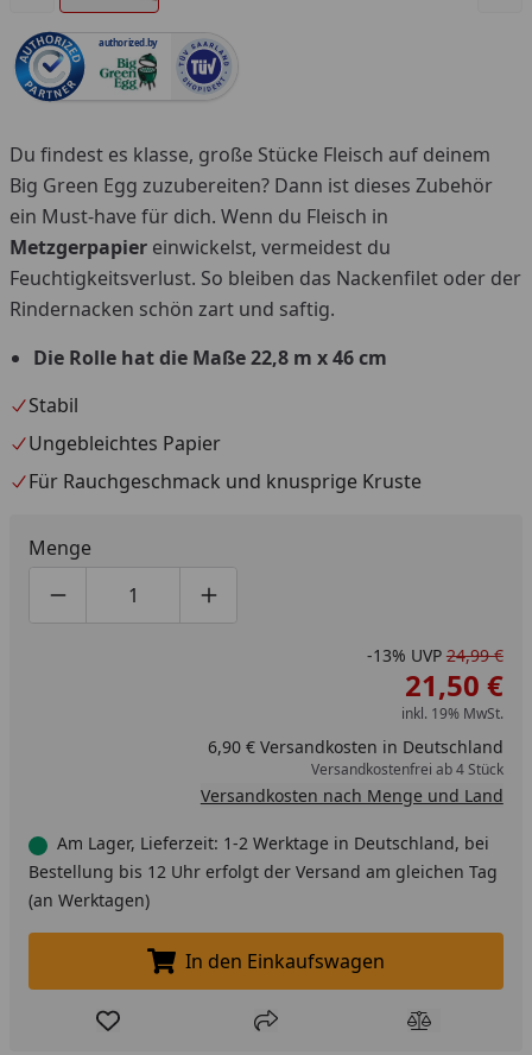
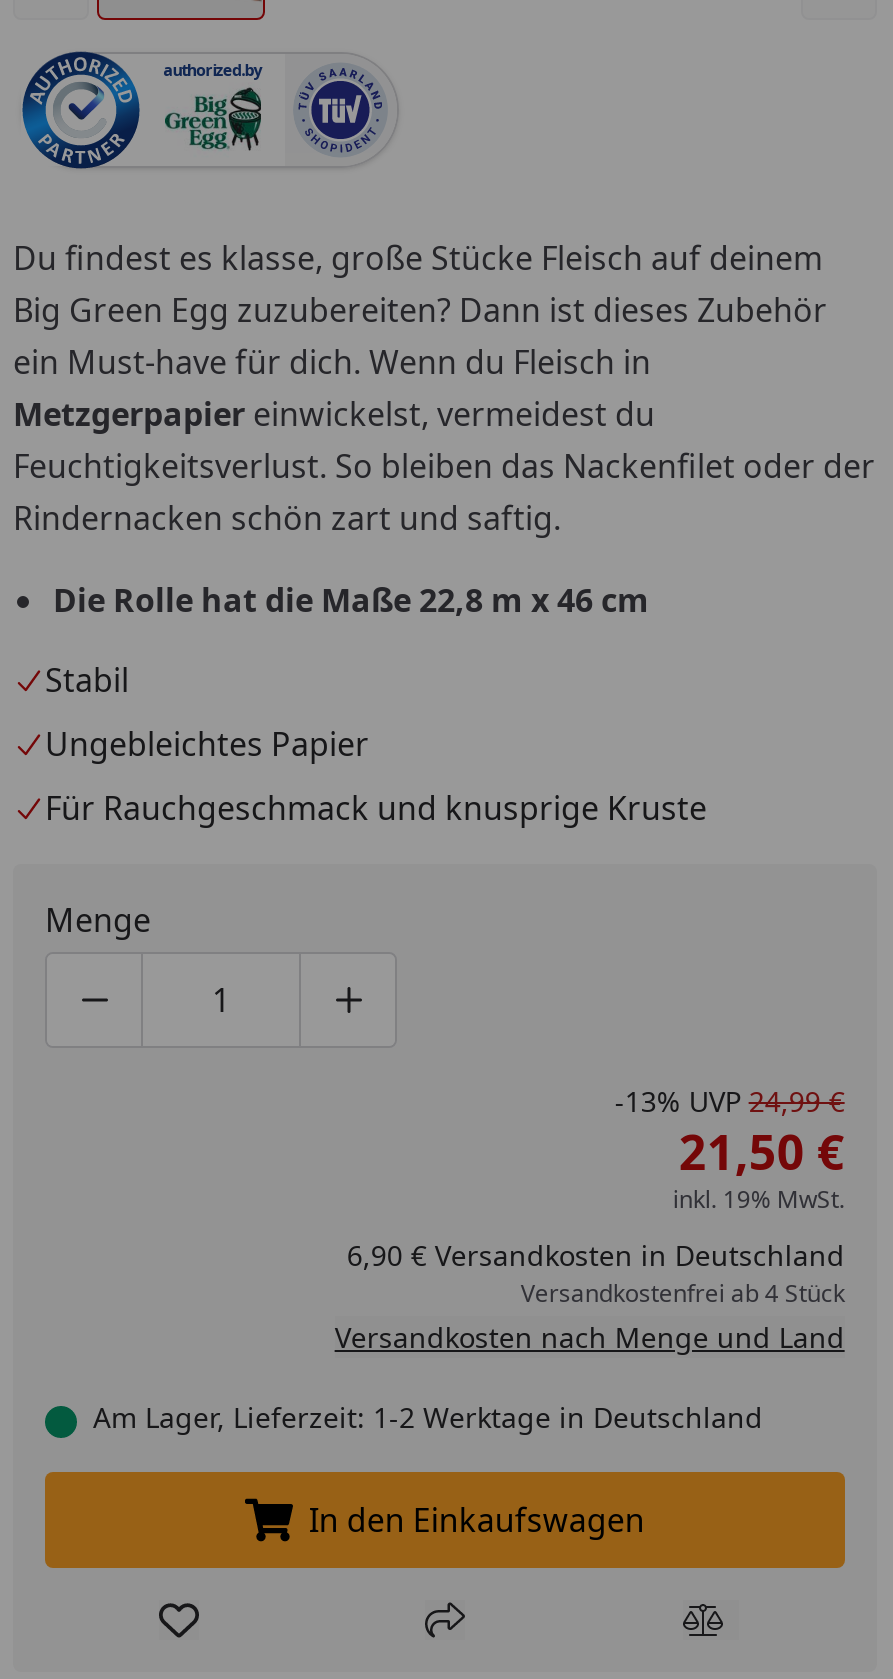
[28,831,498,911] Am Lager, Lieferzeit: 1-2 Werktage in Deutschland, bei | Bestellung bis 12 Uhr erfolgt der Versand am gleichen Tag | (an Werktagen) -> [93,1399,763,1437] Am Lager, Lieferzeit: 1-2 Werktage in Deutschland

